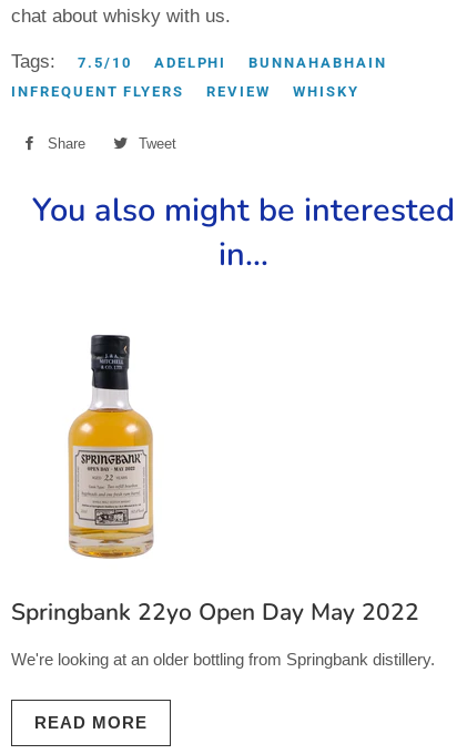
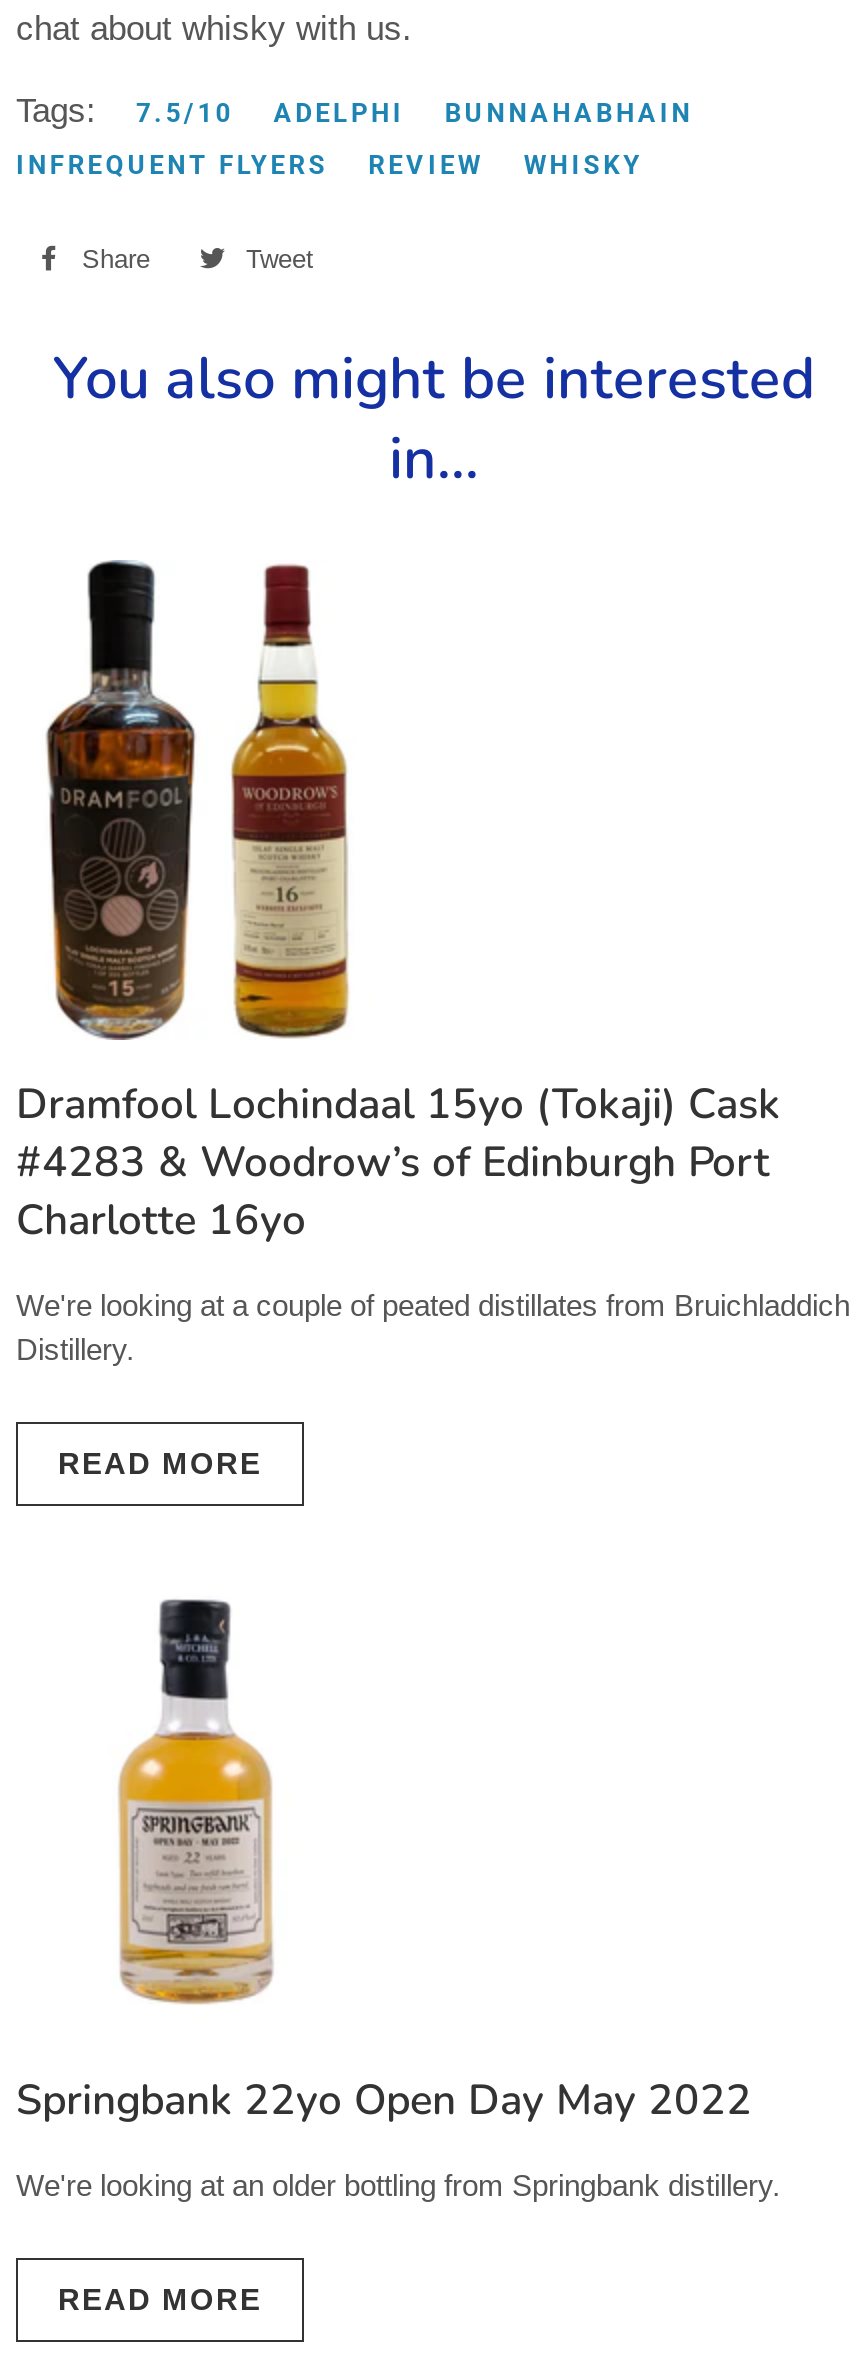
none -> [16,558,850,1480] [image] | Dramfool Lochindaal 15yo (Tokaji) Cask | #4283 & Woodrow’s of Edinburgh Port | Charlotte 16yo | We're looking at a couple of peated distillates from Bruichladdich | Distillery. | READ MORE
none -> [230,562,350,1040] [image]

